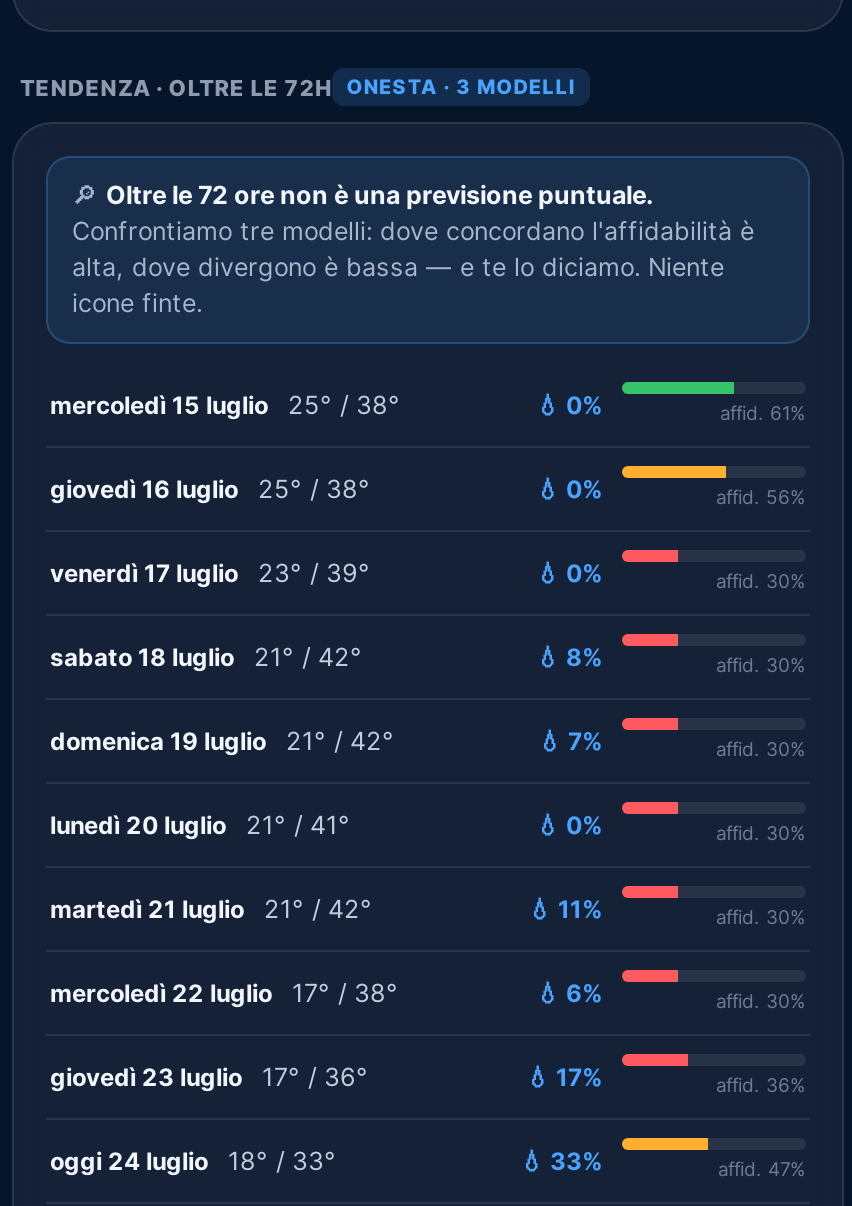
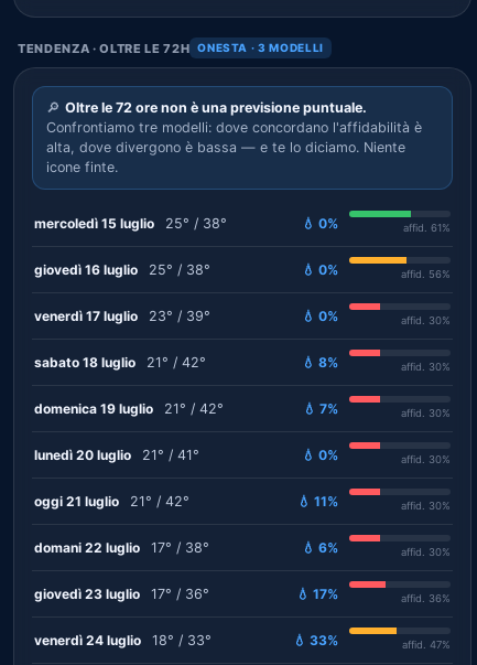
[50,893,244,923] martedì 21 luglio -> [34,492,119,509] oggi 21 luglio
[50,977,272,1007] mercoledì 22 luglio -> [34,539,140,555] domani 22 luglio
[50,1145,208,1175] oggi 24 luglio -> [34,631,141,648] venerdì 24 luglio

